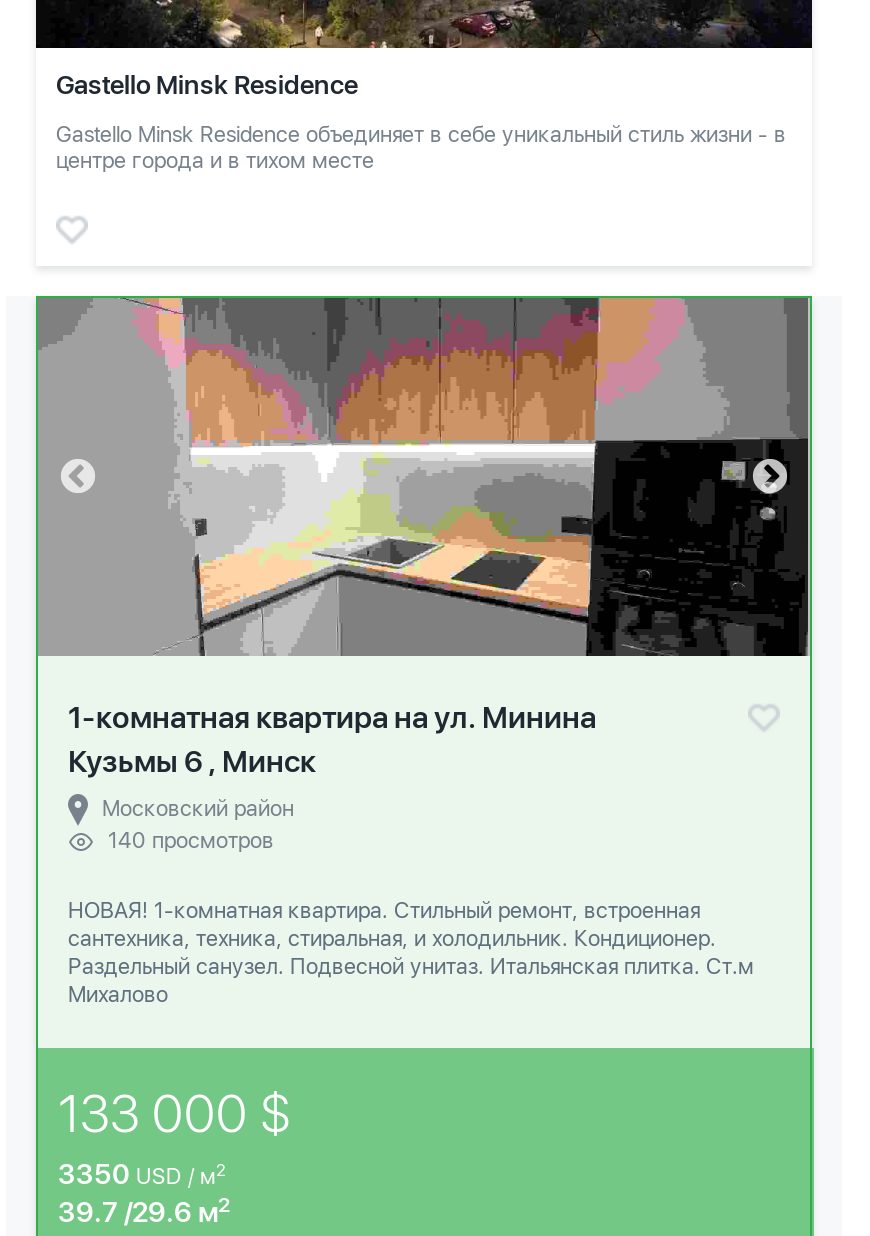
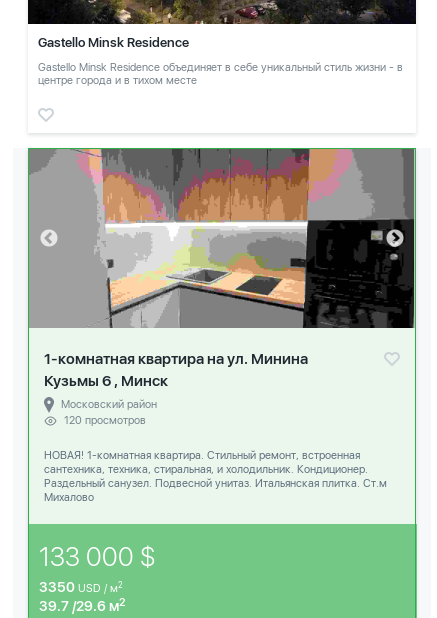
[108,828,274,854] 140 просмотров -> [64,414,146,427] 120 просмотров

